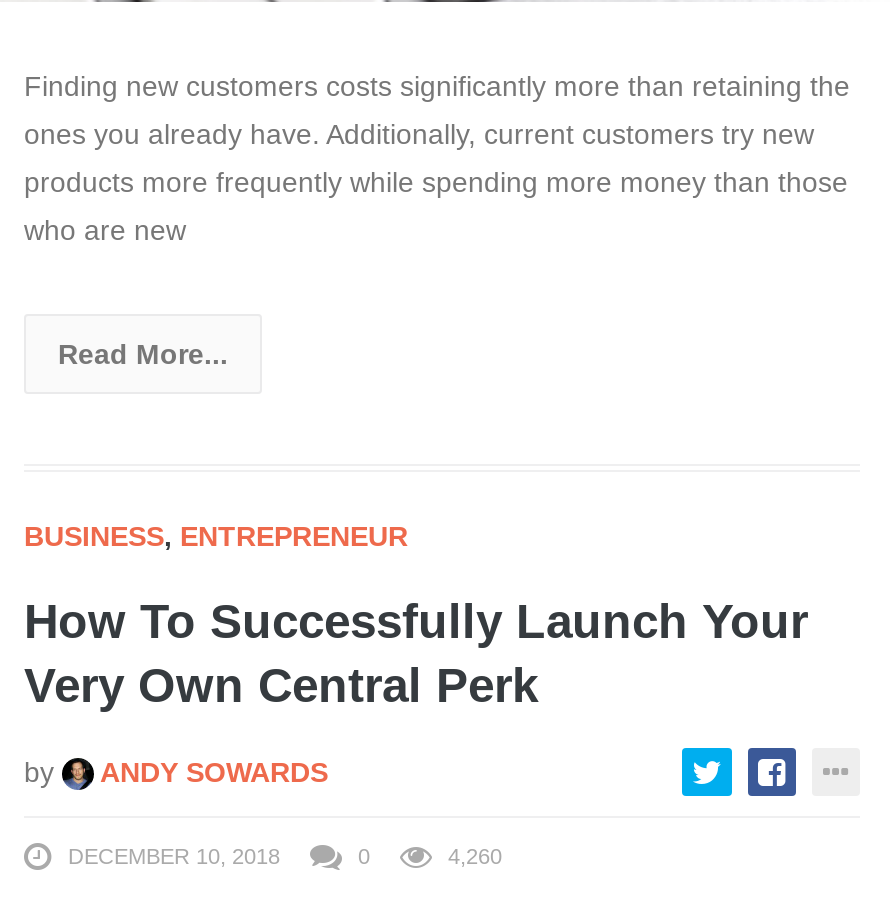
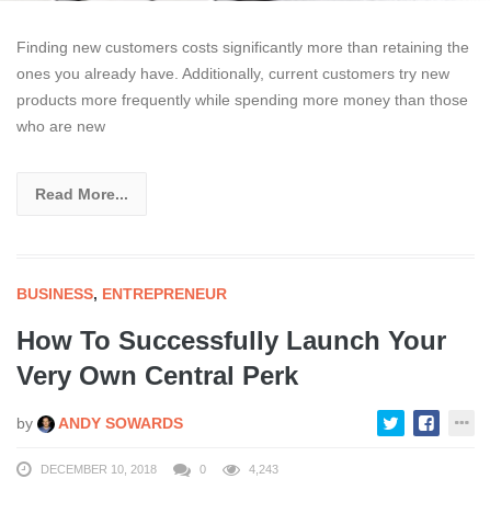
[442,843,502,867] 4,260 -> [246,462,278,475] 4,243

